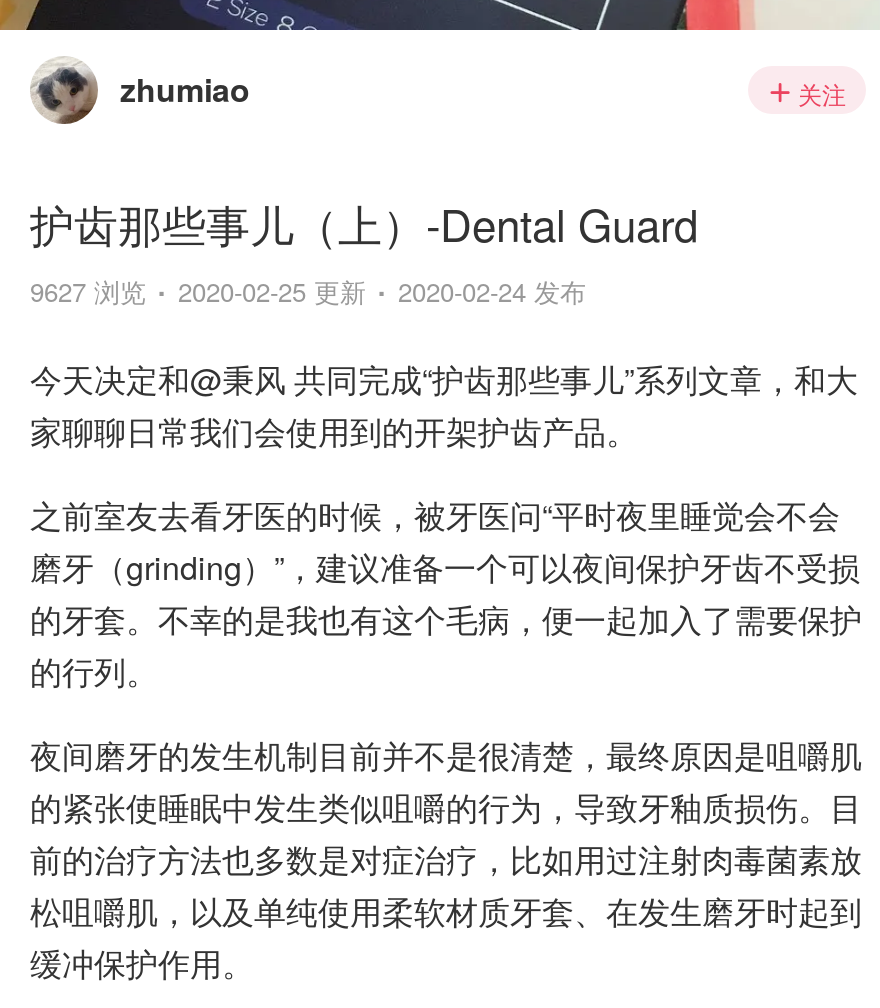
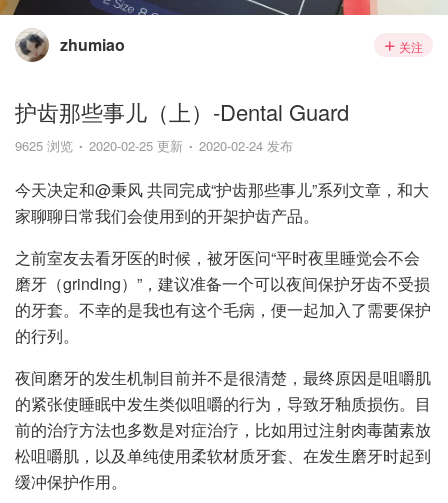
[30,272,586,310] 9627 浏览 2020-02-25 更新 2020-02-24 发布 -> [15,136,293,155] 9625 浏览 2020-02-25 更新 2020-02-24 发布

